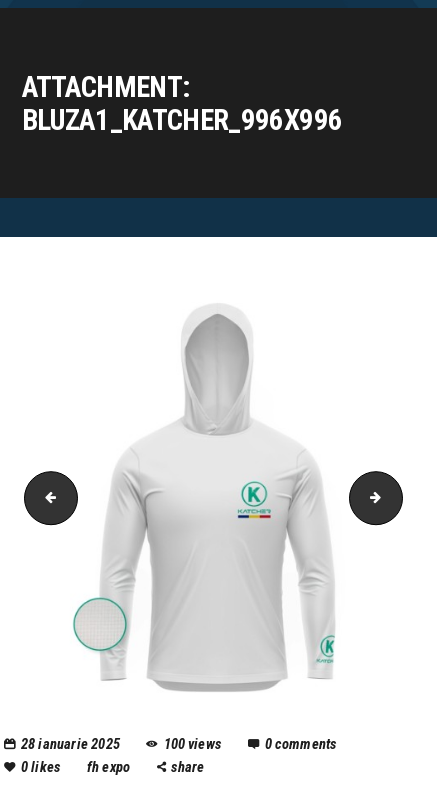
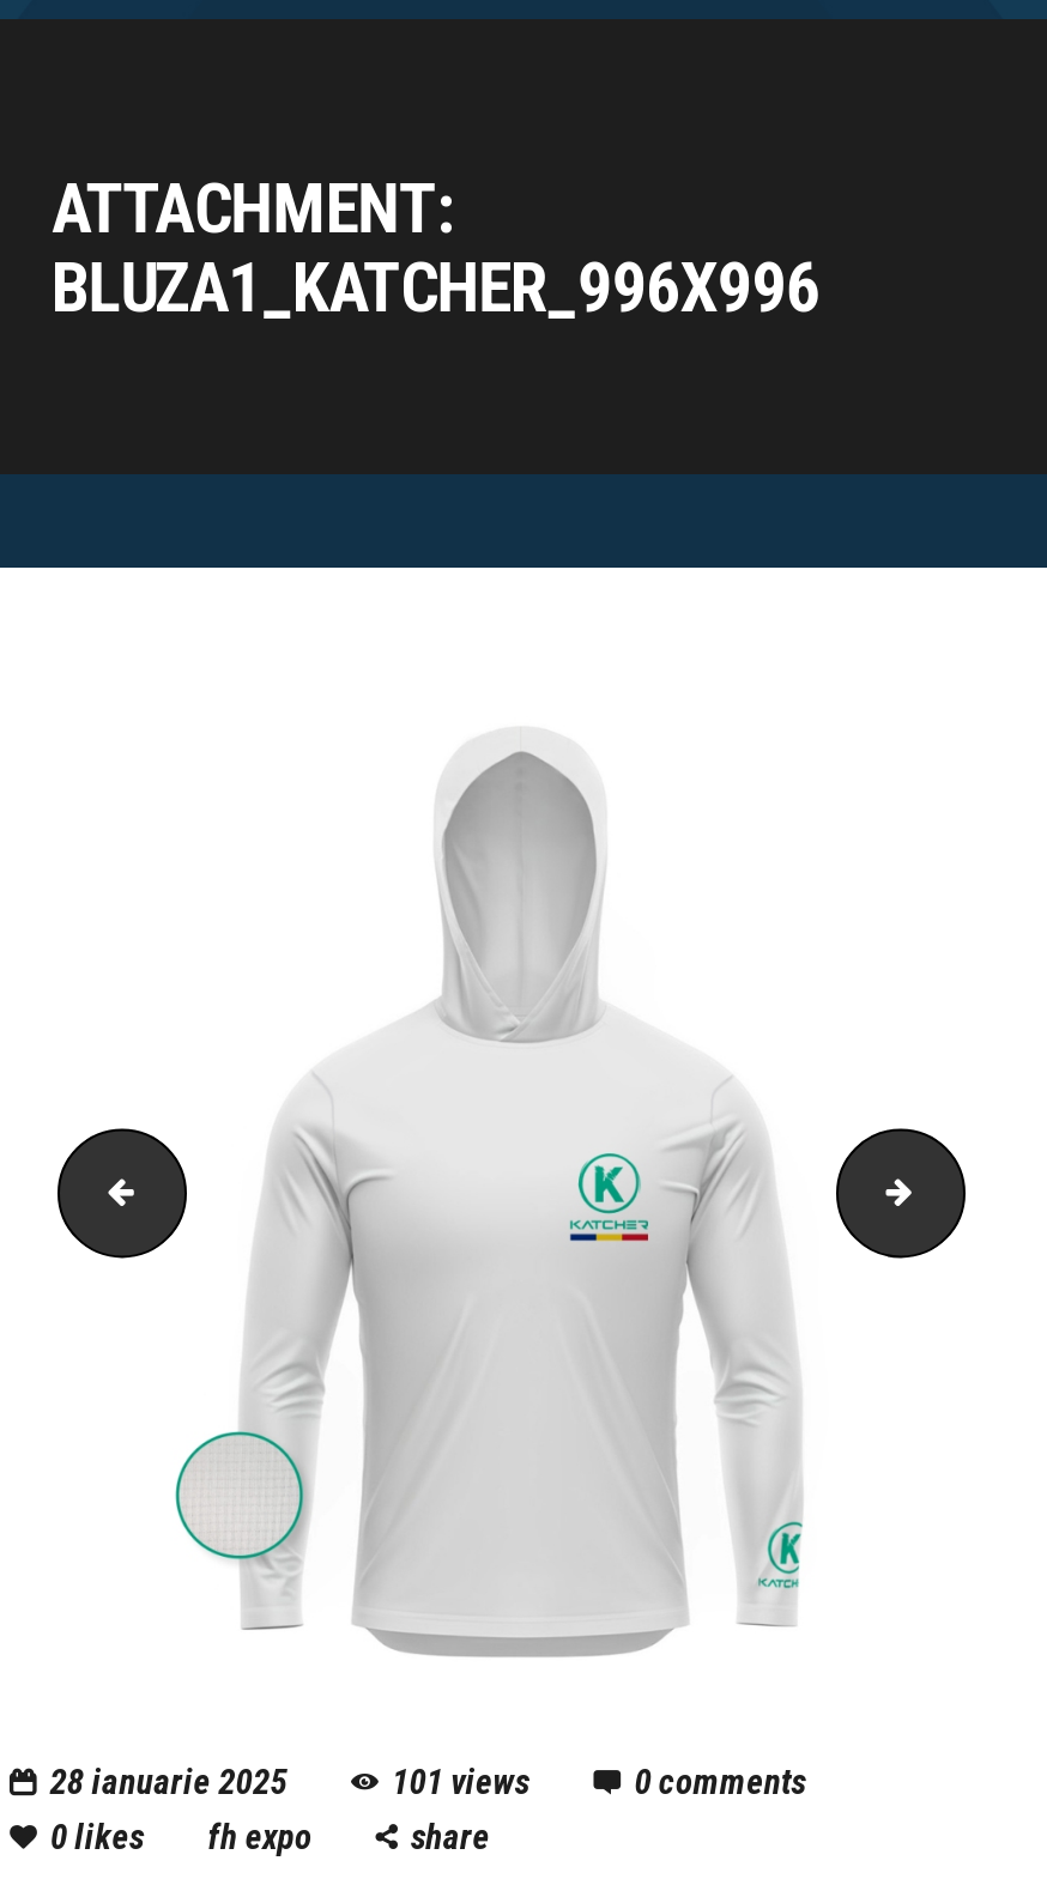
[163,735,221,753] 100 views -> [392,1761,530,1804] 101 views

